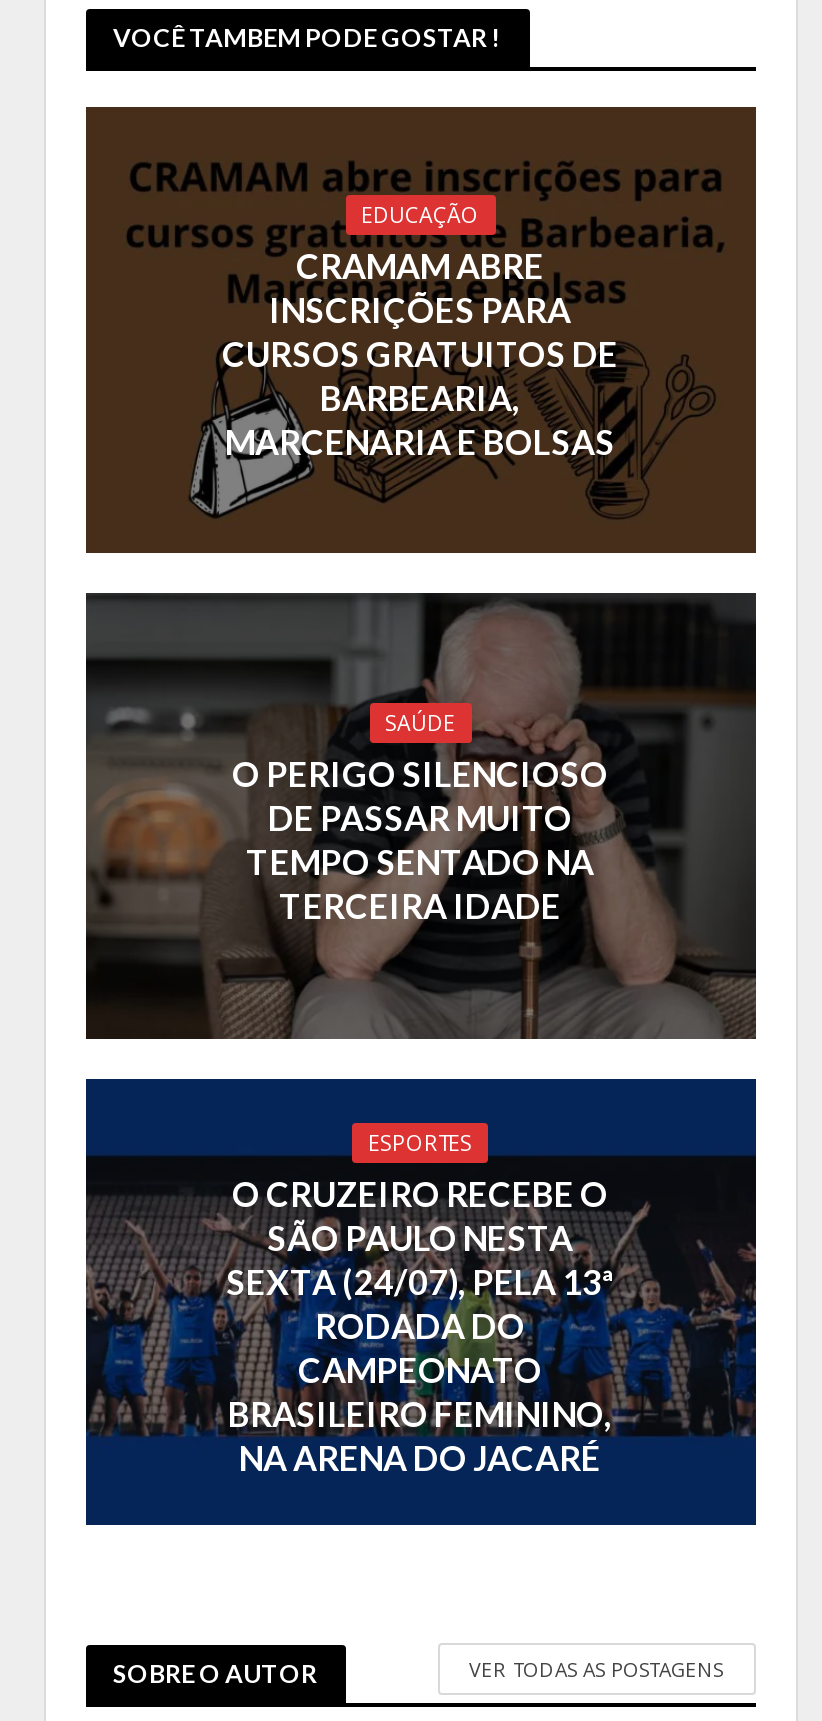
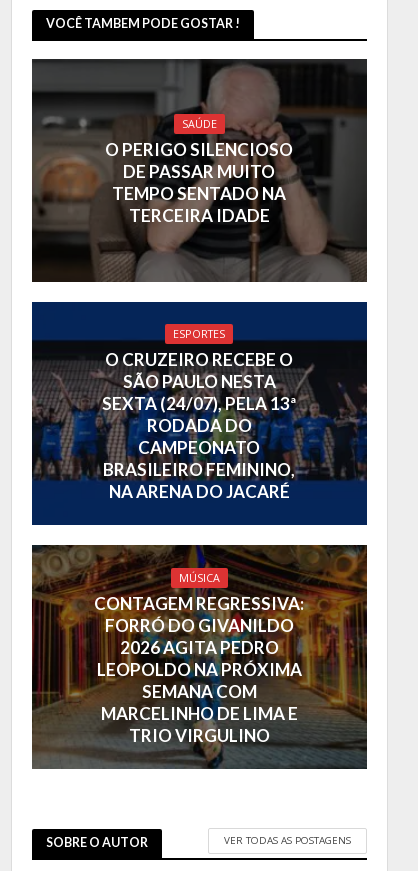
[86,106,756,554] [image] | EDUCAÇÃO | CRAMAM ABRE | INSCRIÇÕES PARA | CURSOS GRATUITOS DE | BARBEARIA, | MARCENARIA E BOLSAS -> none
moved [86,594,756,1479] -> [32,59,367,502]: [image] | SAÚDE | O PERIGO SILENCIOSO | ... | BRASILEIRO FEMININO, | NA ARENA DO JACARÉ
none -> [31,544,368,770] [image] | MÚSICA | CONTAGEM REGRESSIVA: | FORRÓ DO GIVANILDO | 2026 AGITA PEDRO | LEOPOLDO NA PRÓXIMA | SEMANA COM | MARCELINHO DE LIMA E | TRIO VIRGULINO

